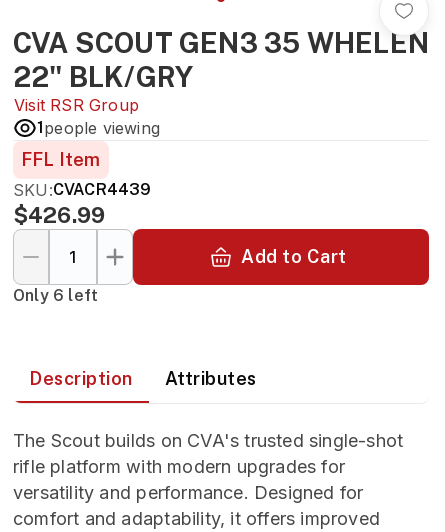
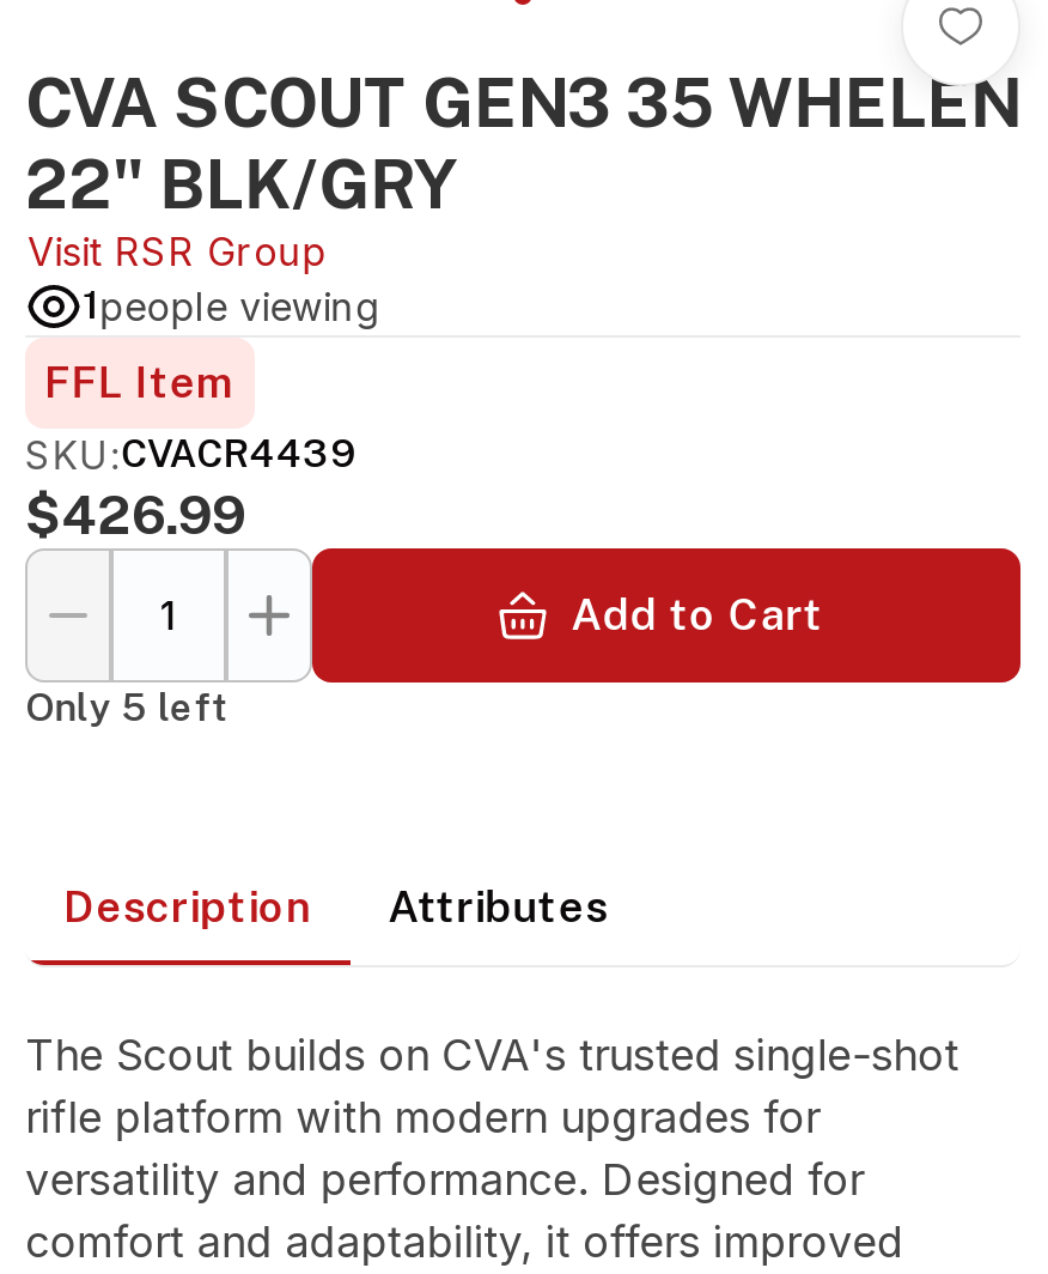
[13,286,98,305] Only 6 left -> [25,685,229,730] Only 5 left

